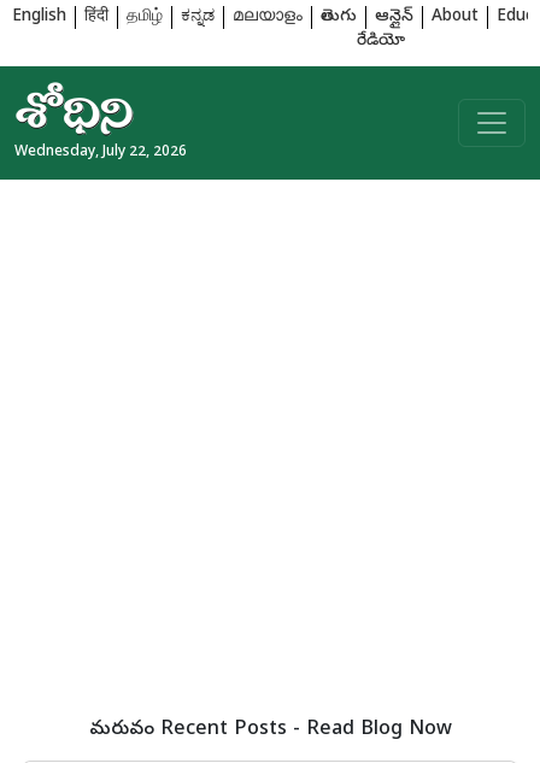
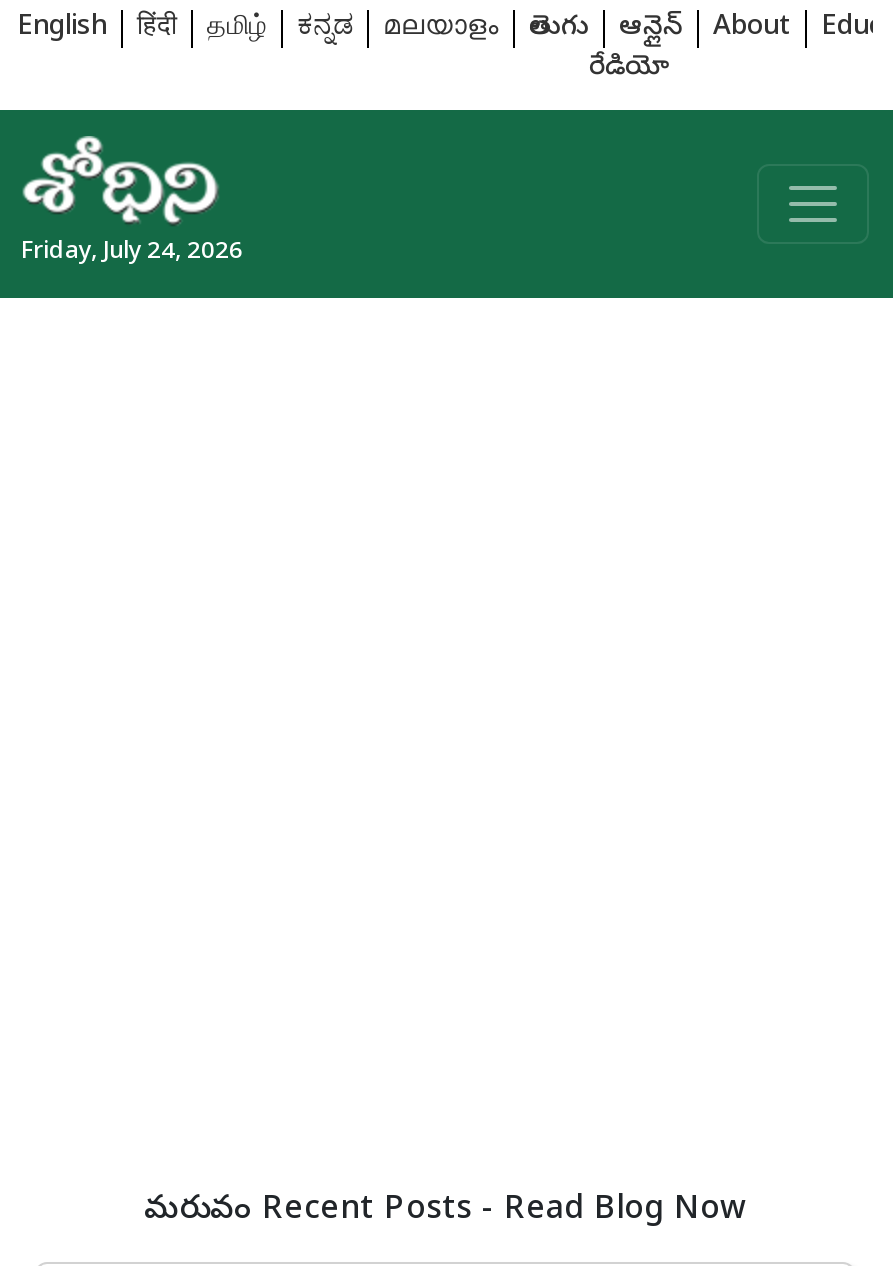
[14,143,187,163] Wednesday, July 22, 2026 -> [21,238,243,270] Friday, July 24, 2026

